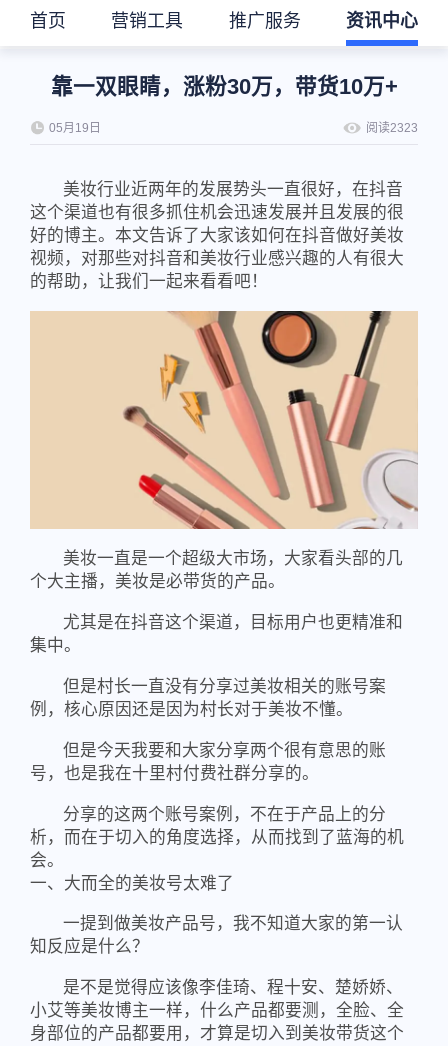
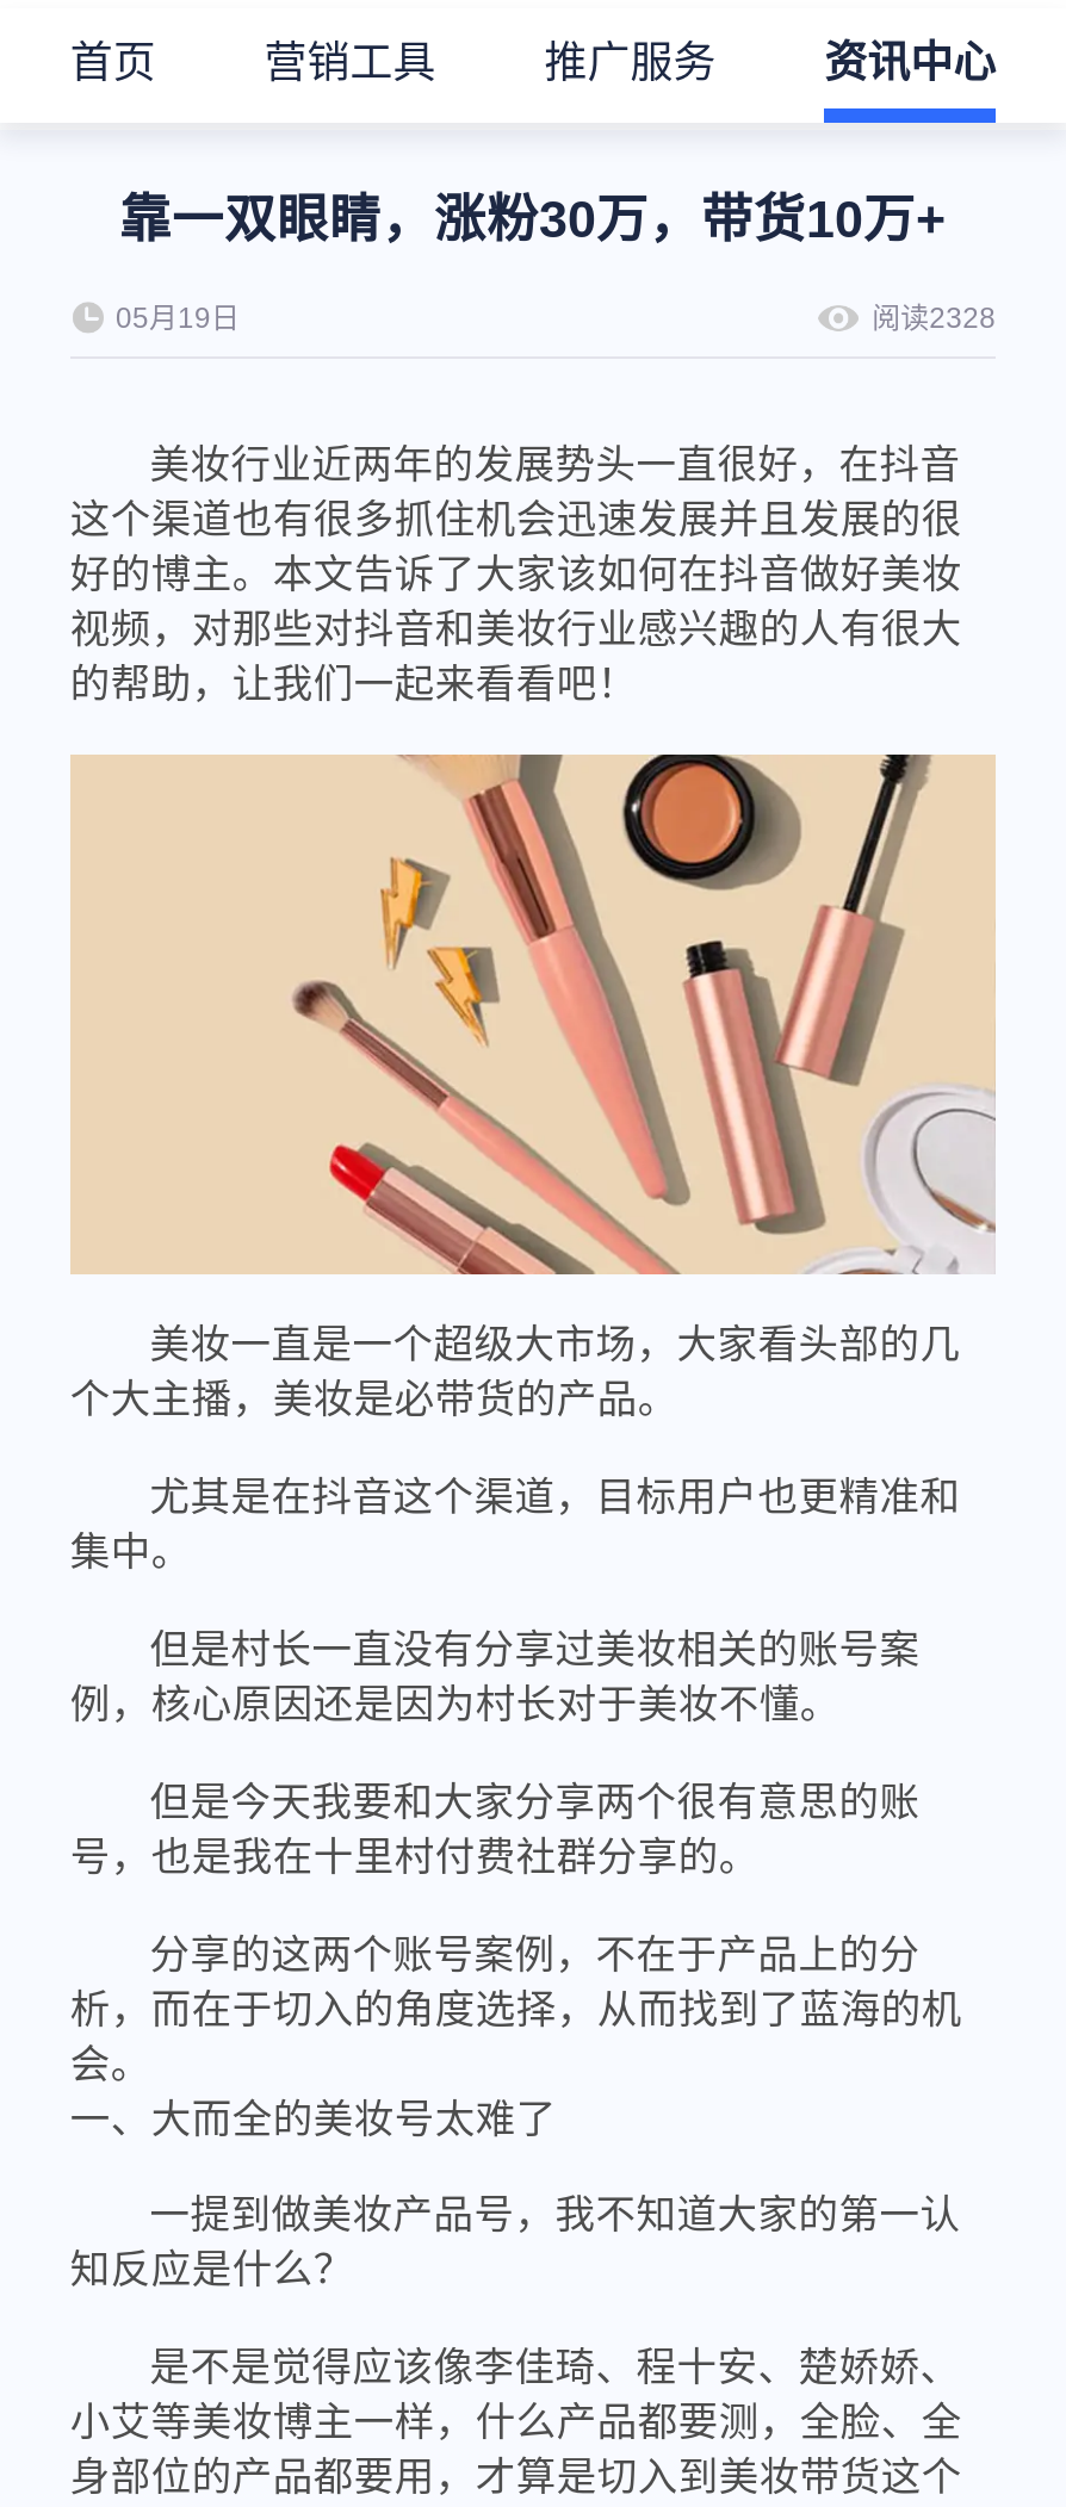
[366,121,418,135] 阅读2323 -> [872,302,996,335] 阅读2328

